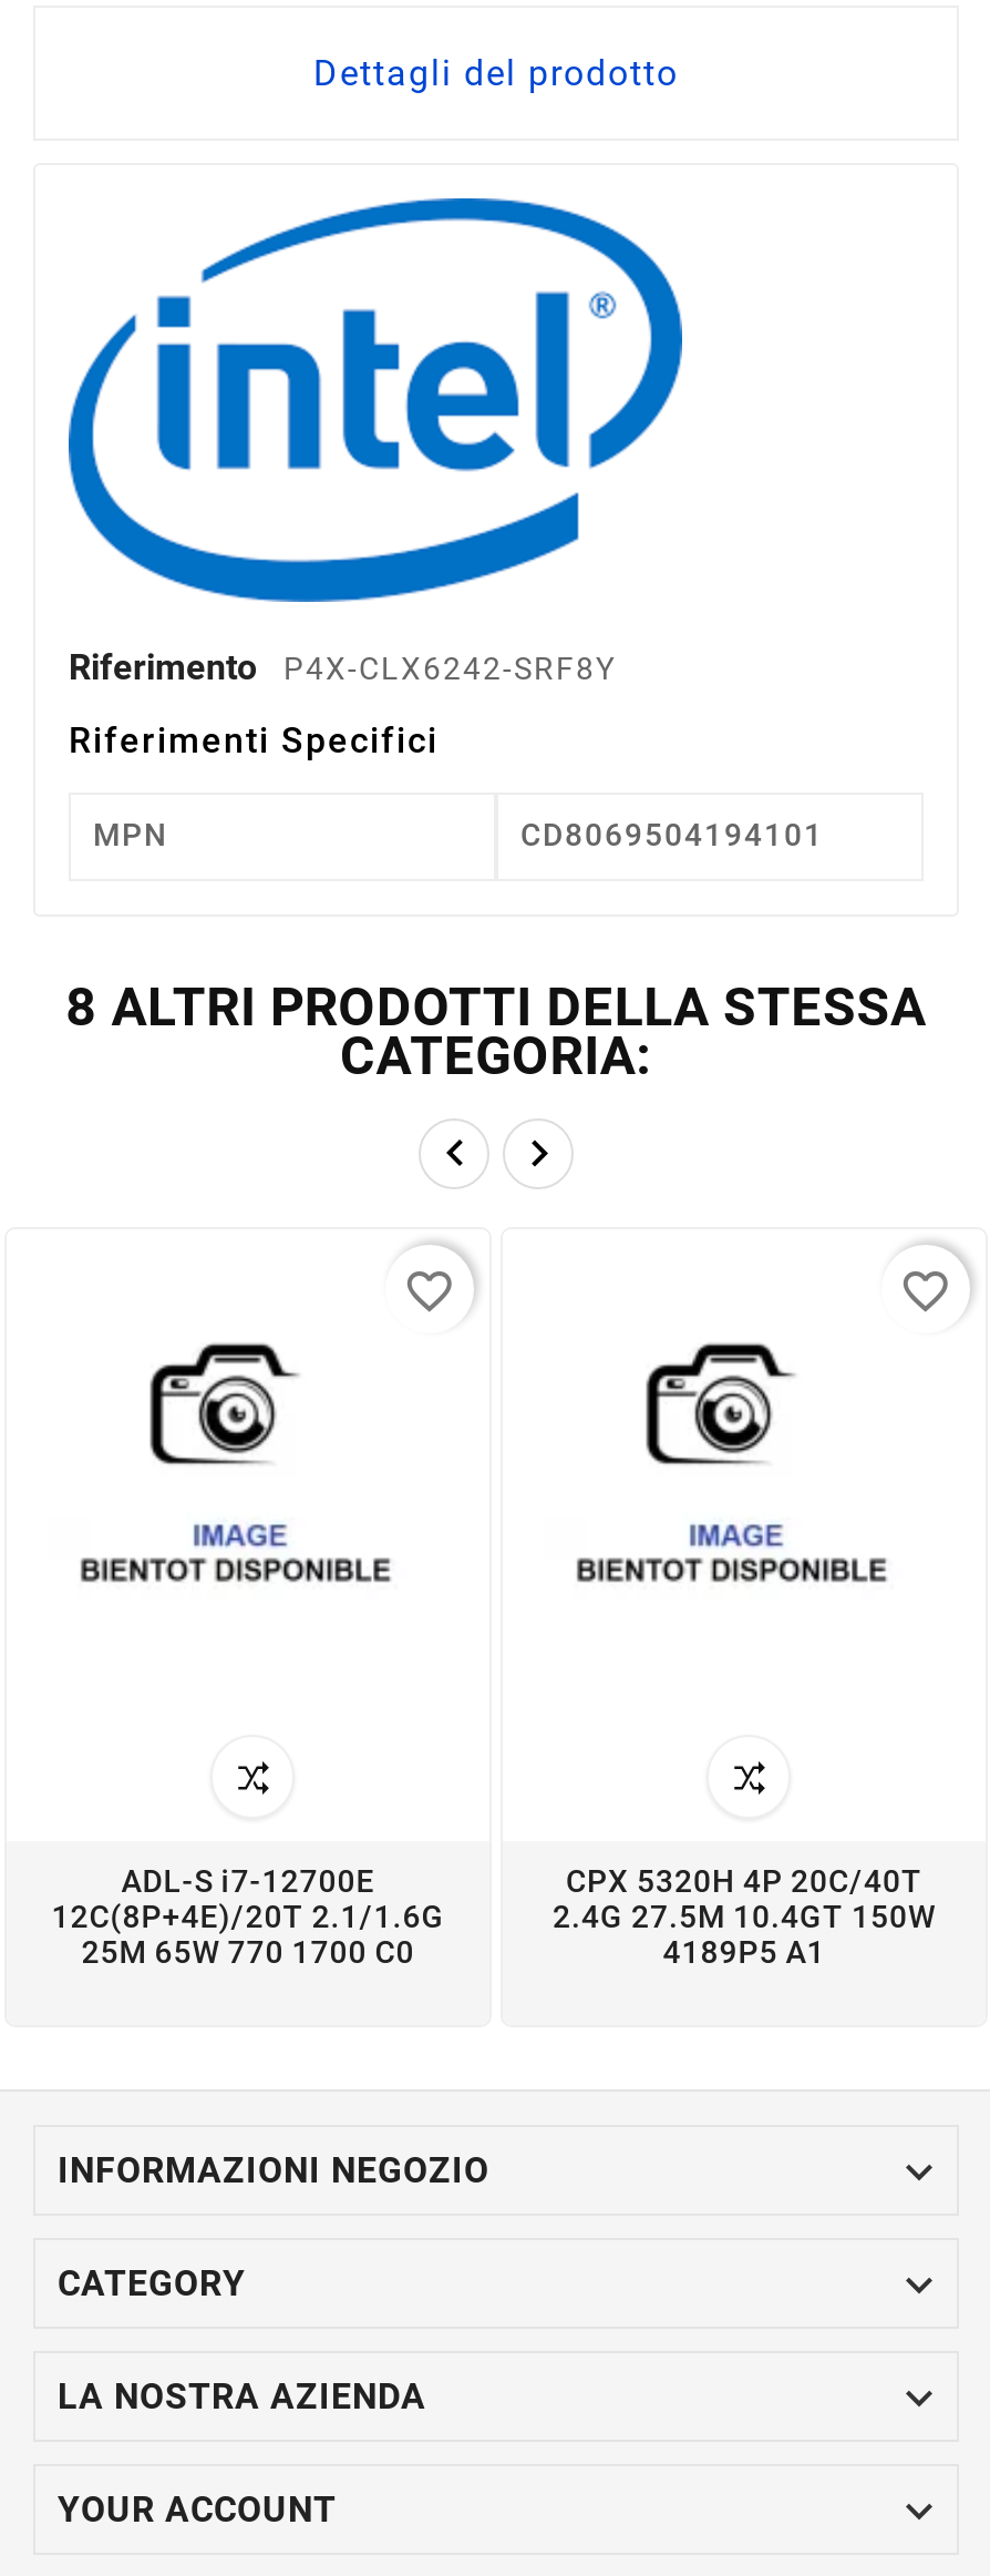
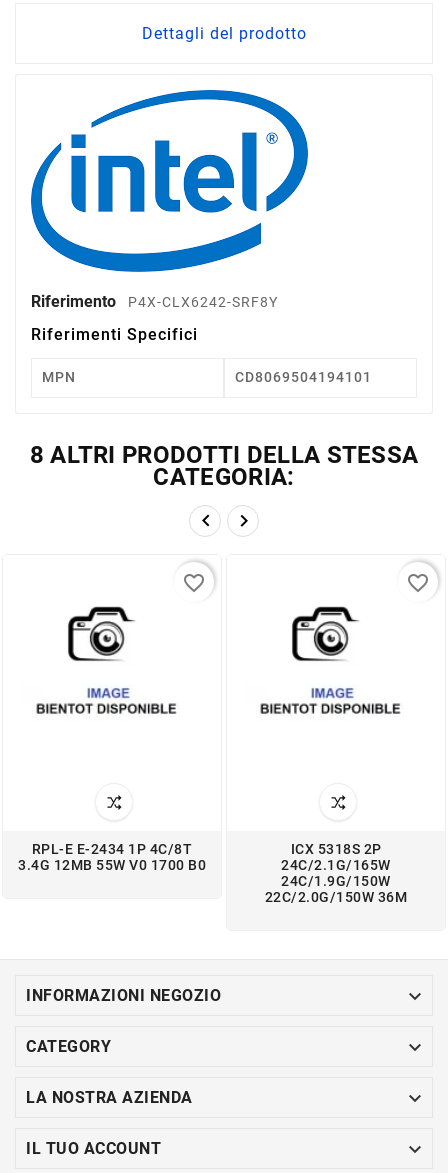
[51,1863,445,1969] ADL-S i7-12700E | 12C(8P+4E)/20T 2.1/1.6G | 25M 65W 770 1700 C0 -> [18,841,206,873] RPL-E E-2434 1P 4C/8T | 3.4G 12MB 55W V0 1700 B0
[553,1863,936,1969] CPX 5320H 4P 20C/40T | 2.4G 27.5M 10.4GT 150W | 4189P5 A1 -> [265,841,407,905] ICX 5318S 2P | 24C/2.1G/165W | 24C/1.9G/150W | 22C/2.0G/150W 36M
[58,2488,337,2530] YOUR ACCOUNT -> [26,1139,161,1158] IL TUO ACCOUNT

